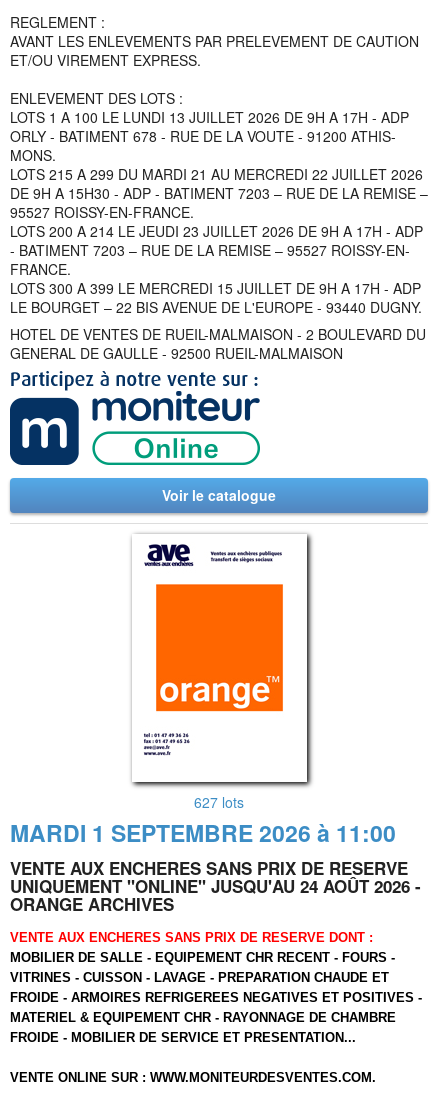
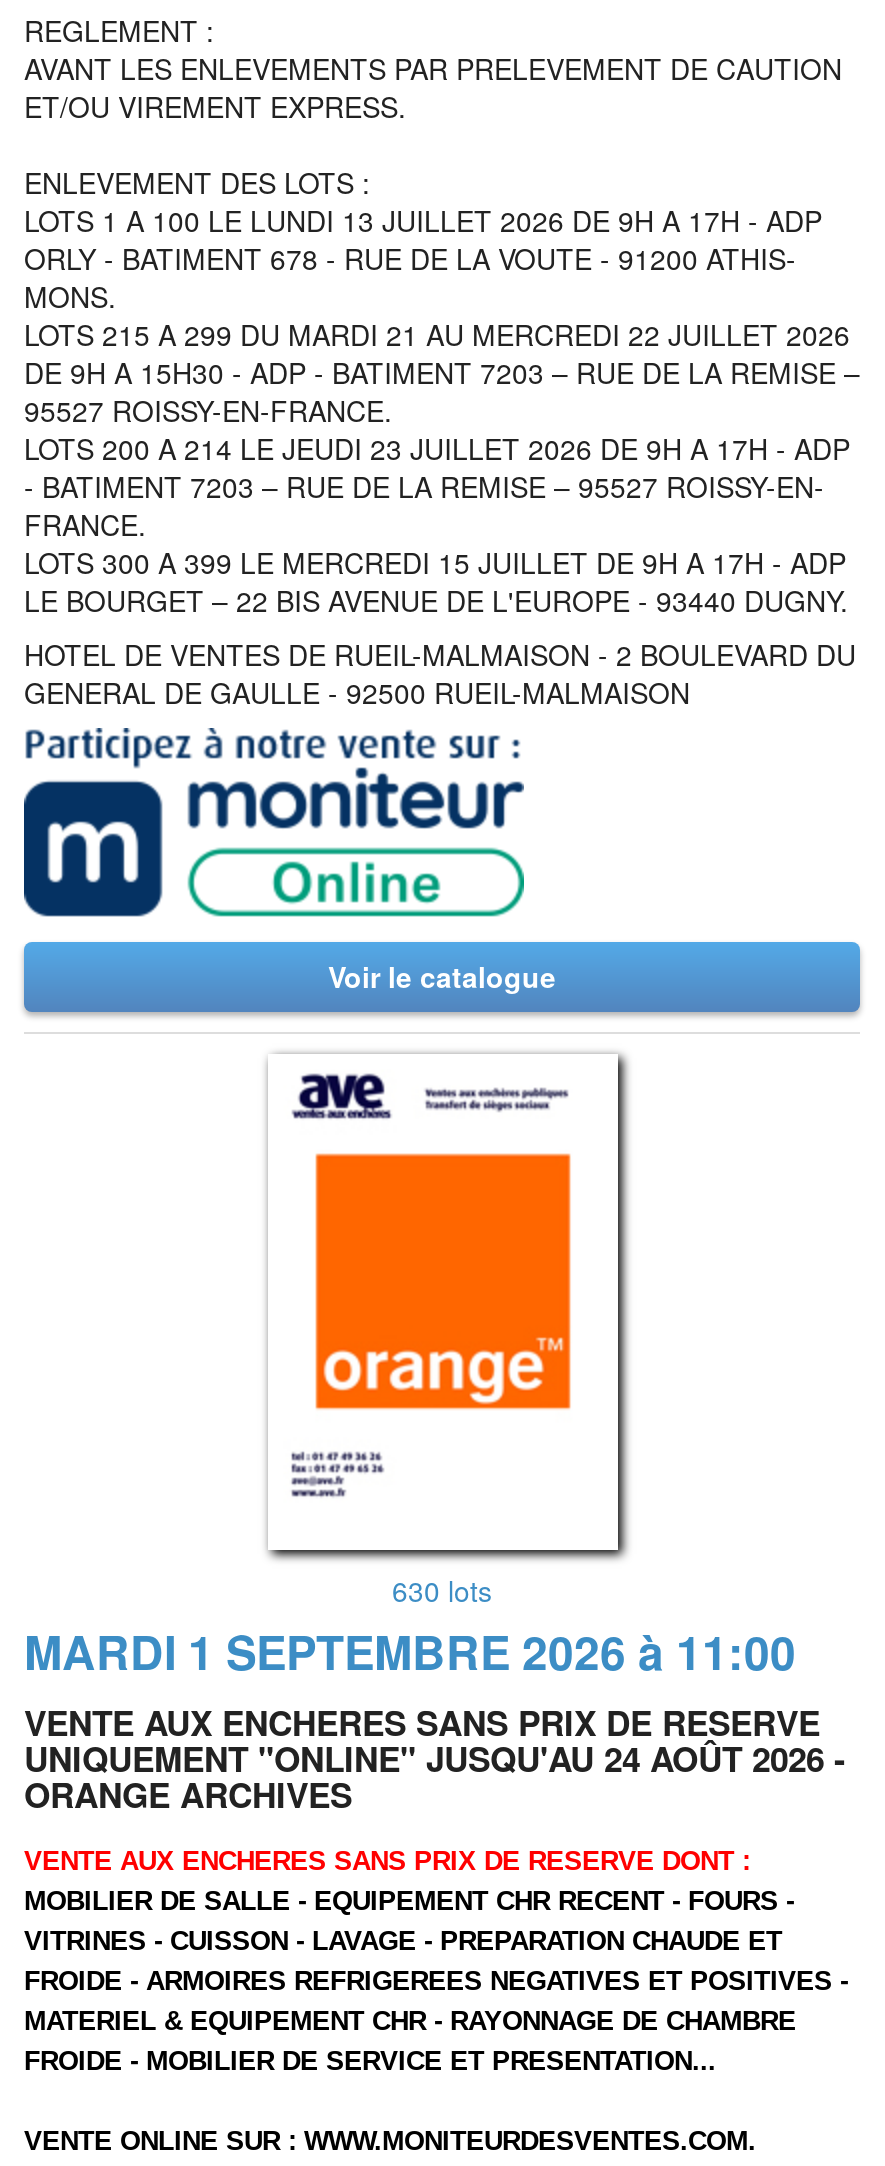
[194,792,244,812] 627 lots -> [392,1570,492,1610] 630 lots

